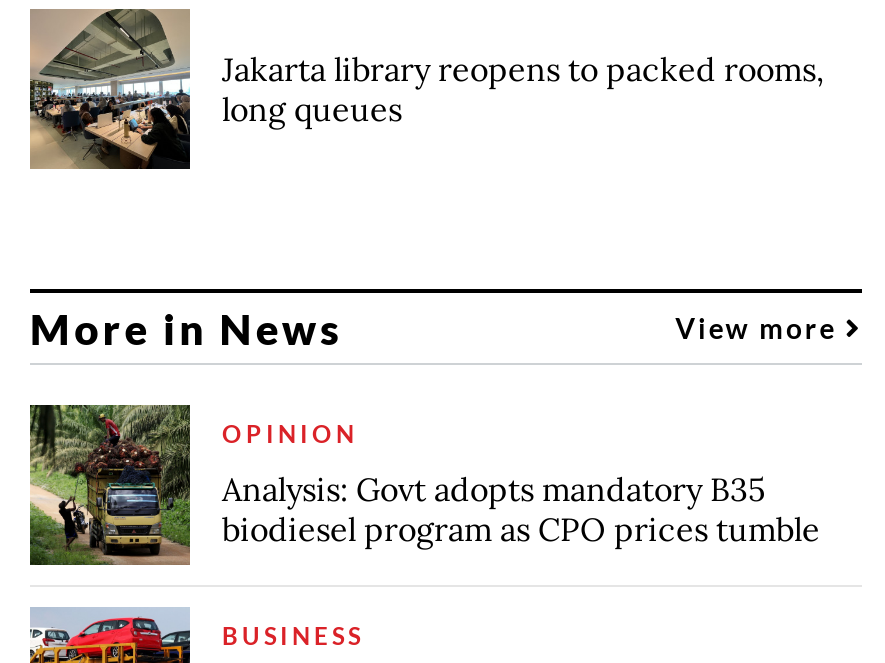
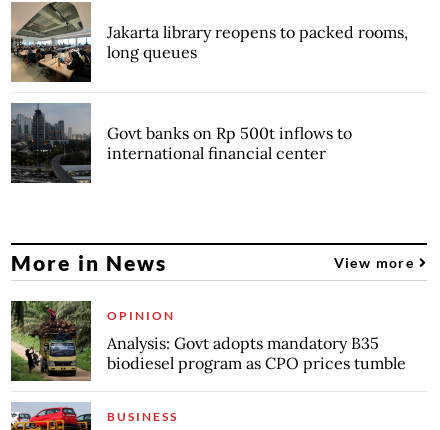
none -> [10,103,352,184] [image] | Govt banks on Rp 500t inflows to | international financial center

